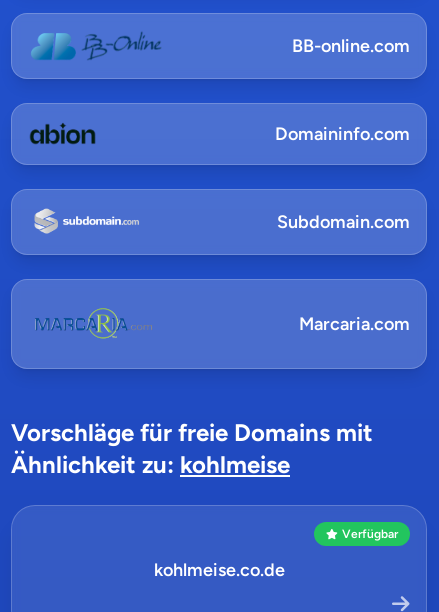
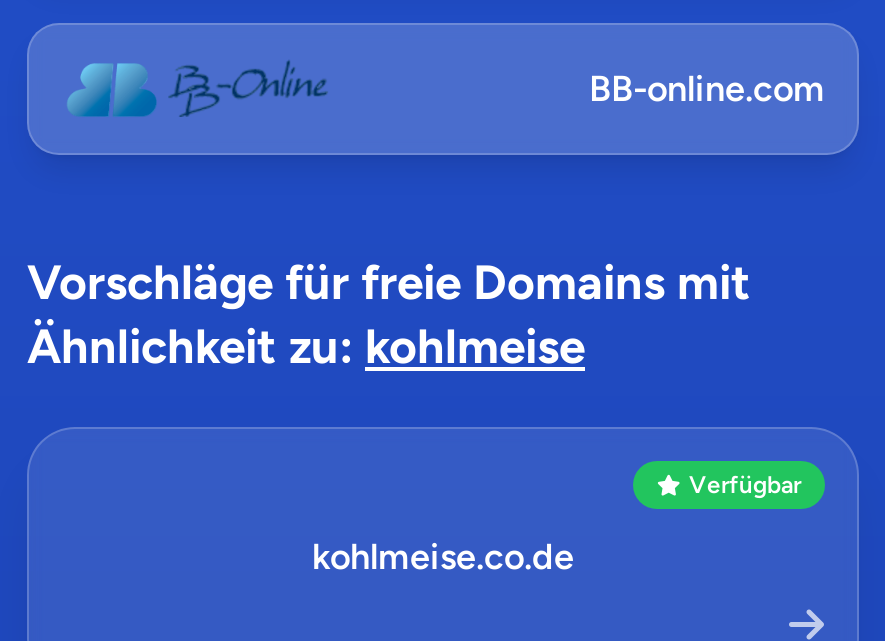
[275,123,410,145] Domaininfo.com -> none
[277,211,410,233] Subdomain.com -> none
[36,307,123,340] [image] -> none
[299,313,410,335] Marcaria.com -> none

